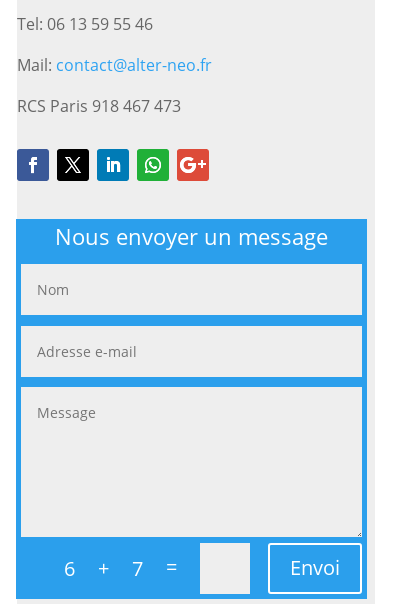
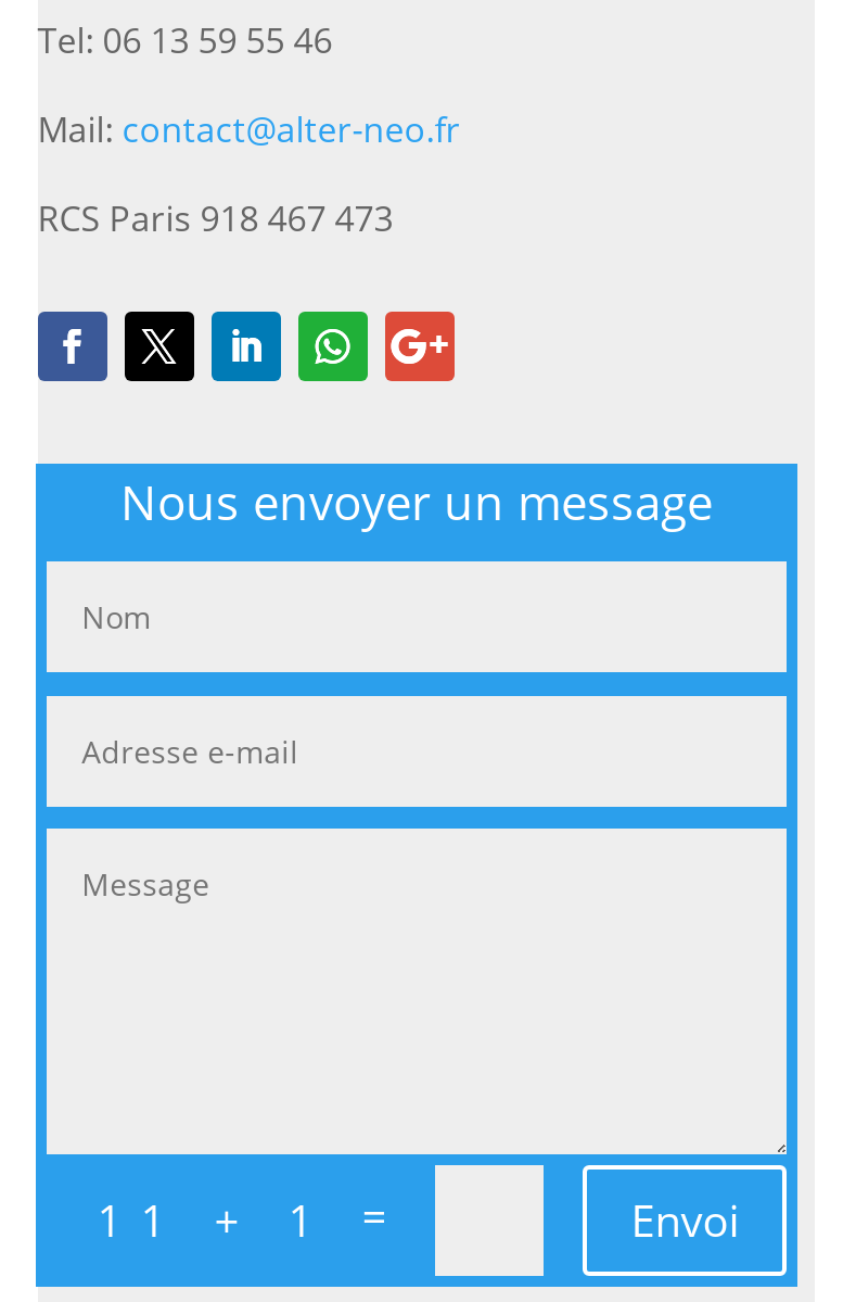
[64,553,200,582] 6 + 7 = -> [97,1188,435,1251] 11 + 1 =

